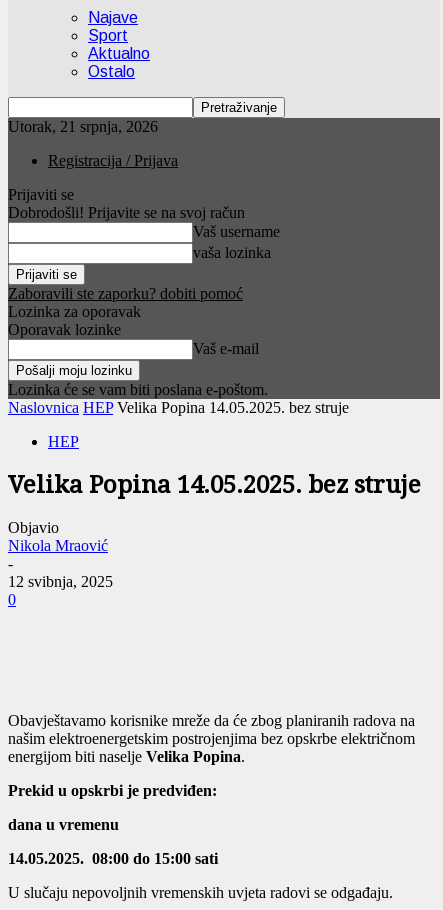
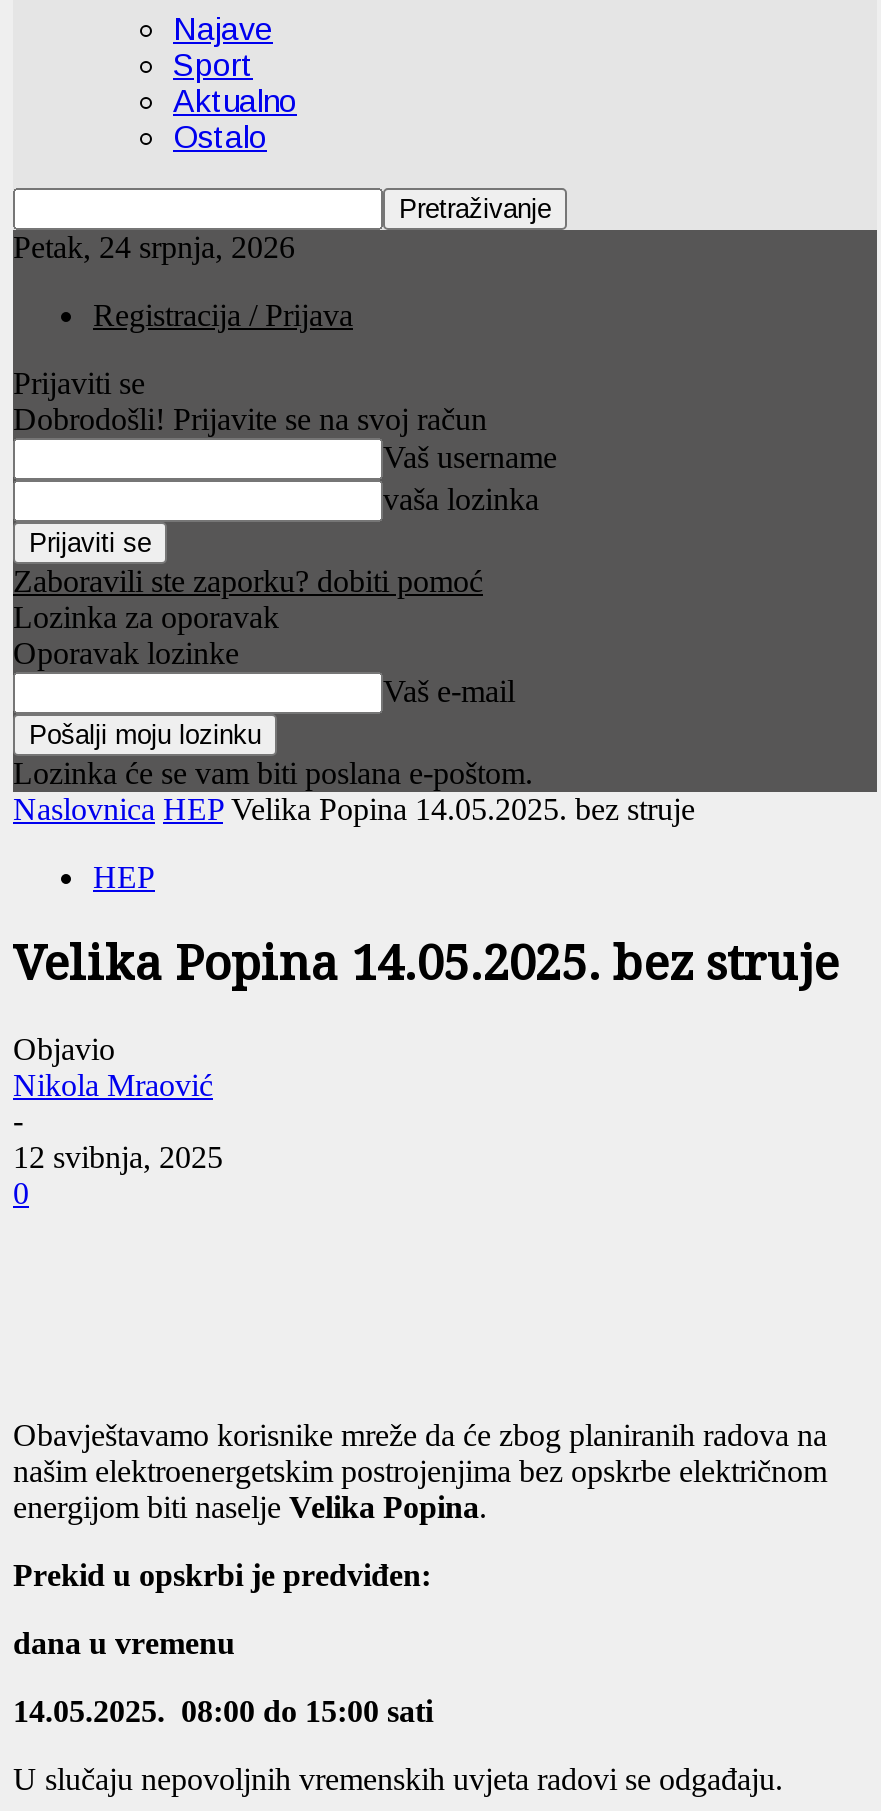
[8,118,158,135] Utorak, 21 srpnja, 2026 -> [13,230,295,264] Petak, 24 srpnja, 2026

